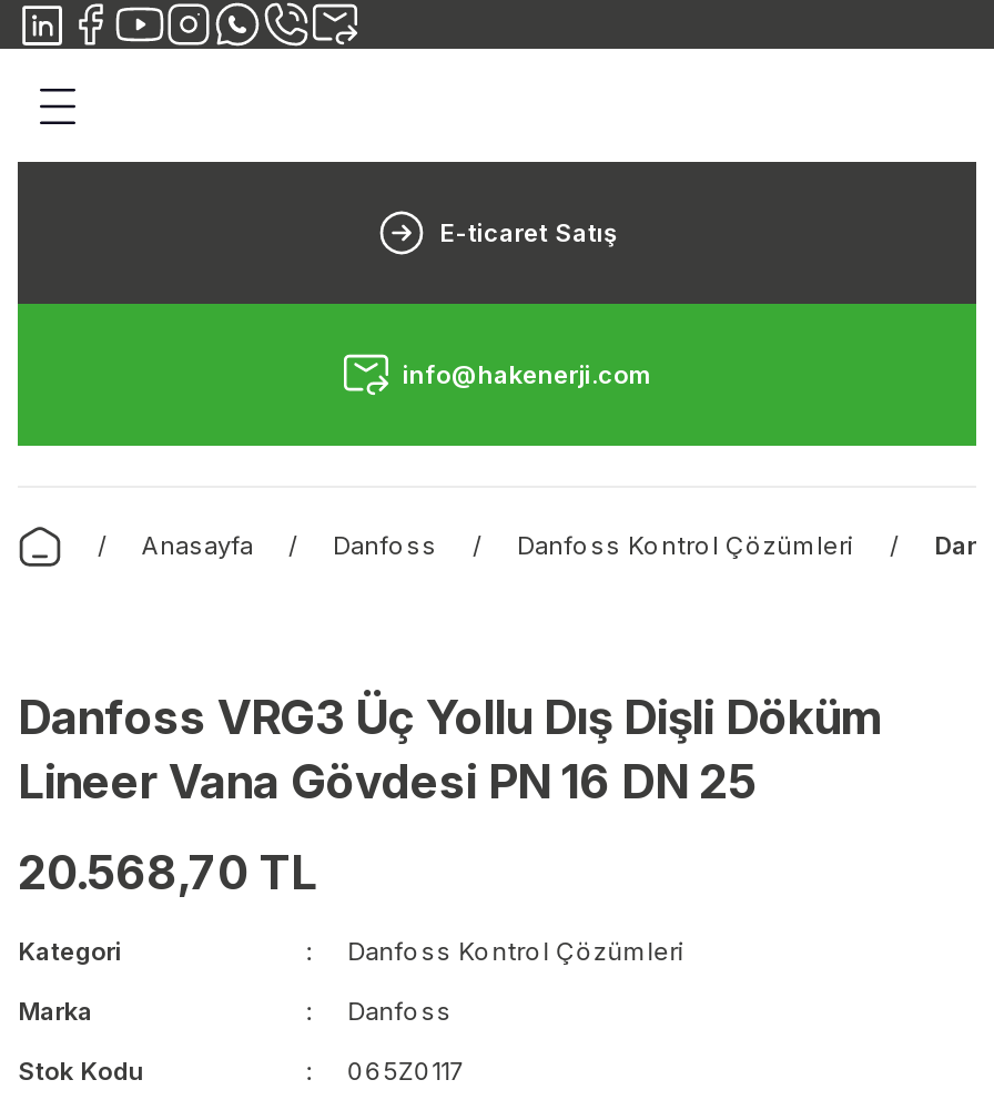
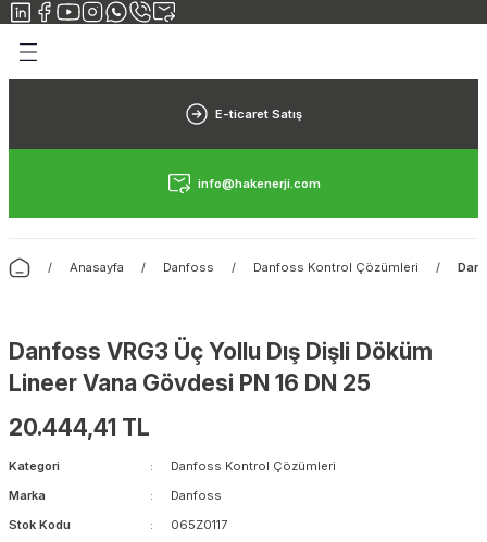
[18,845,317,900] 20.568,70 TL -> [9,414,150,441] 20.444,41 TL

